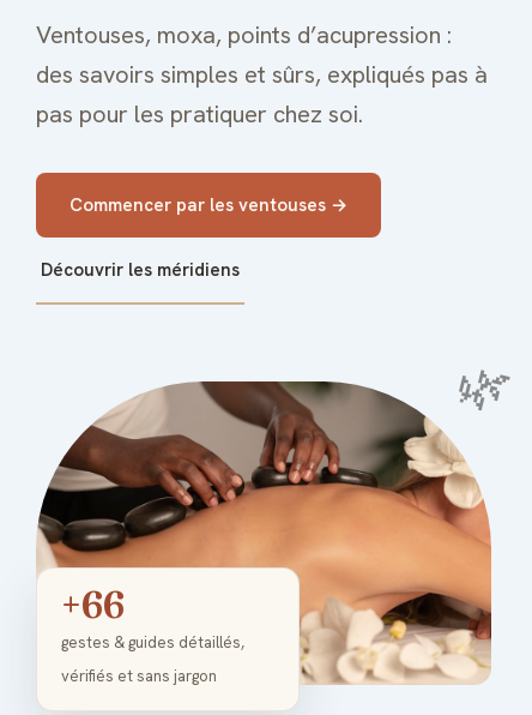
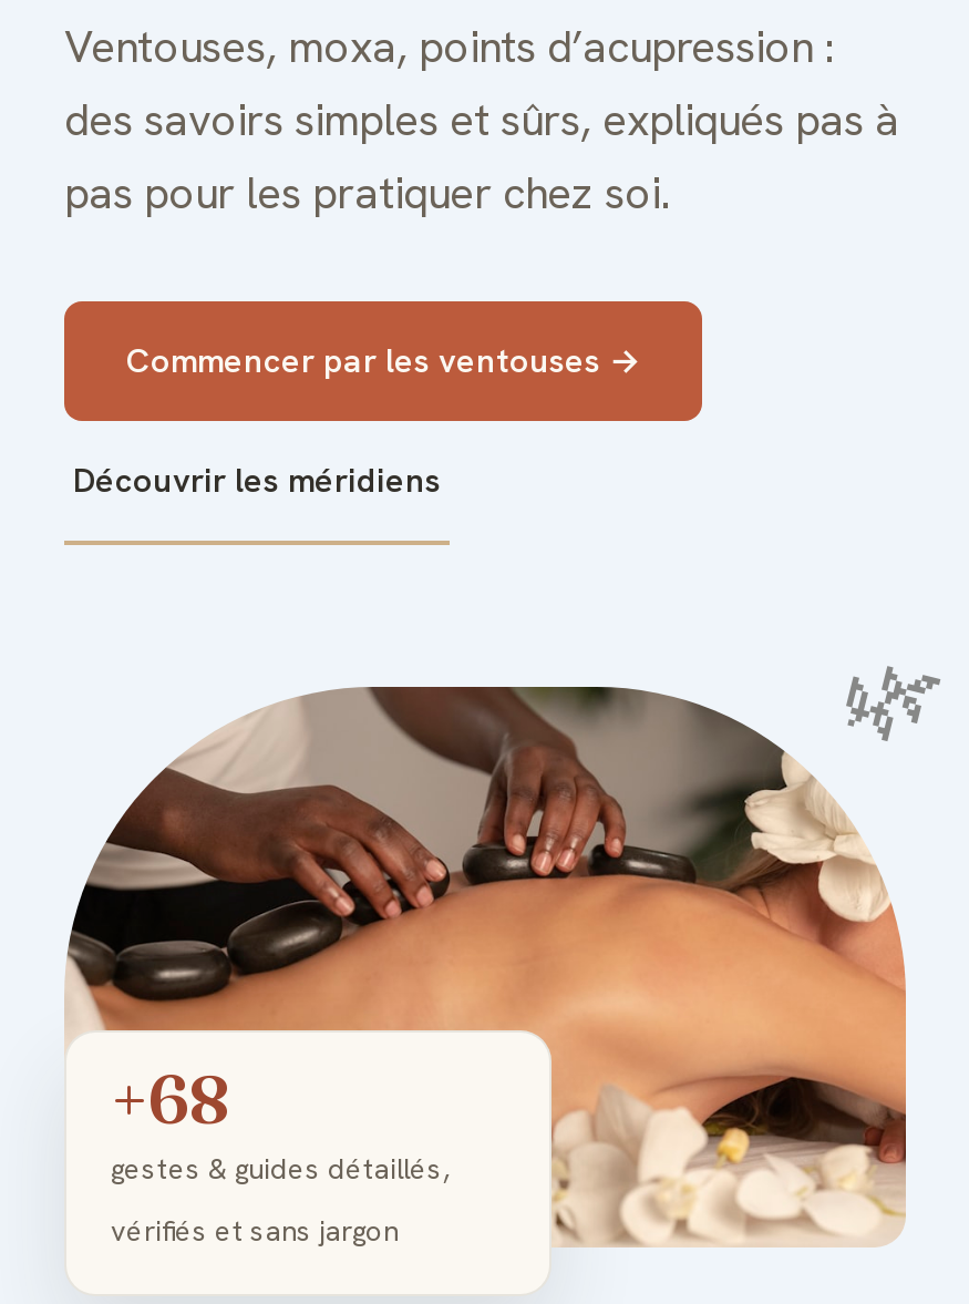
[61,583,125,628] +66 -> [111,1059,228,1141] +68

